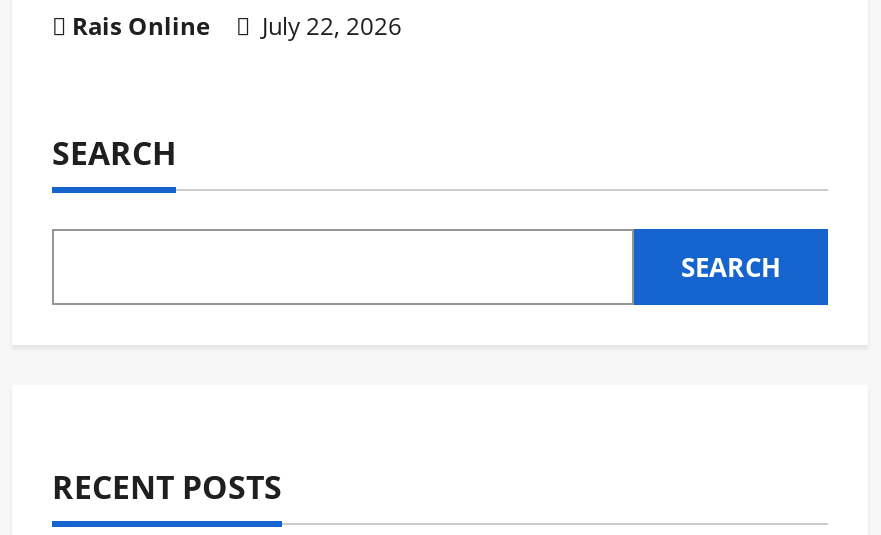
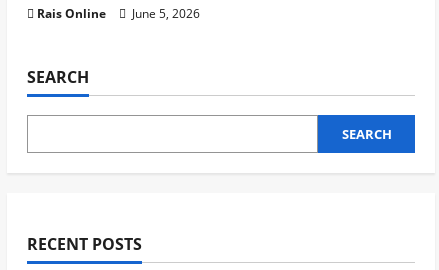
[72,9,402,43] Rais Online July 22, 2026 -> [37,5,200,22] Rais Online June 5, 2026

